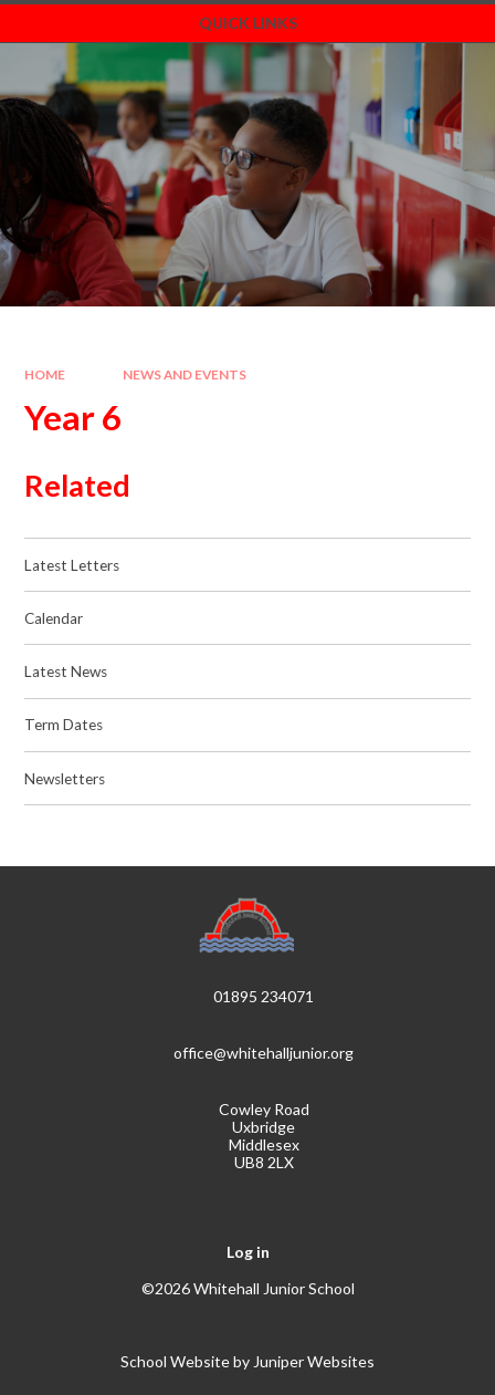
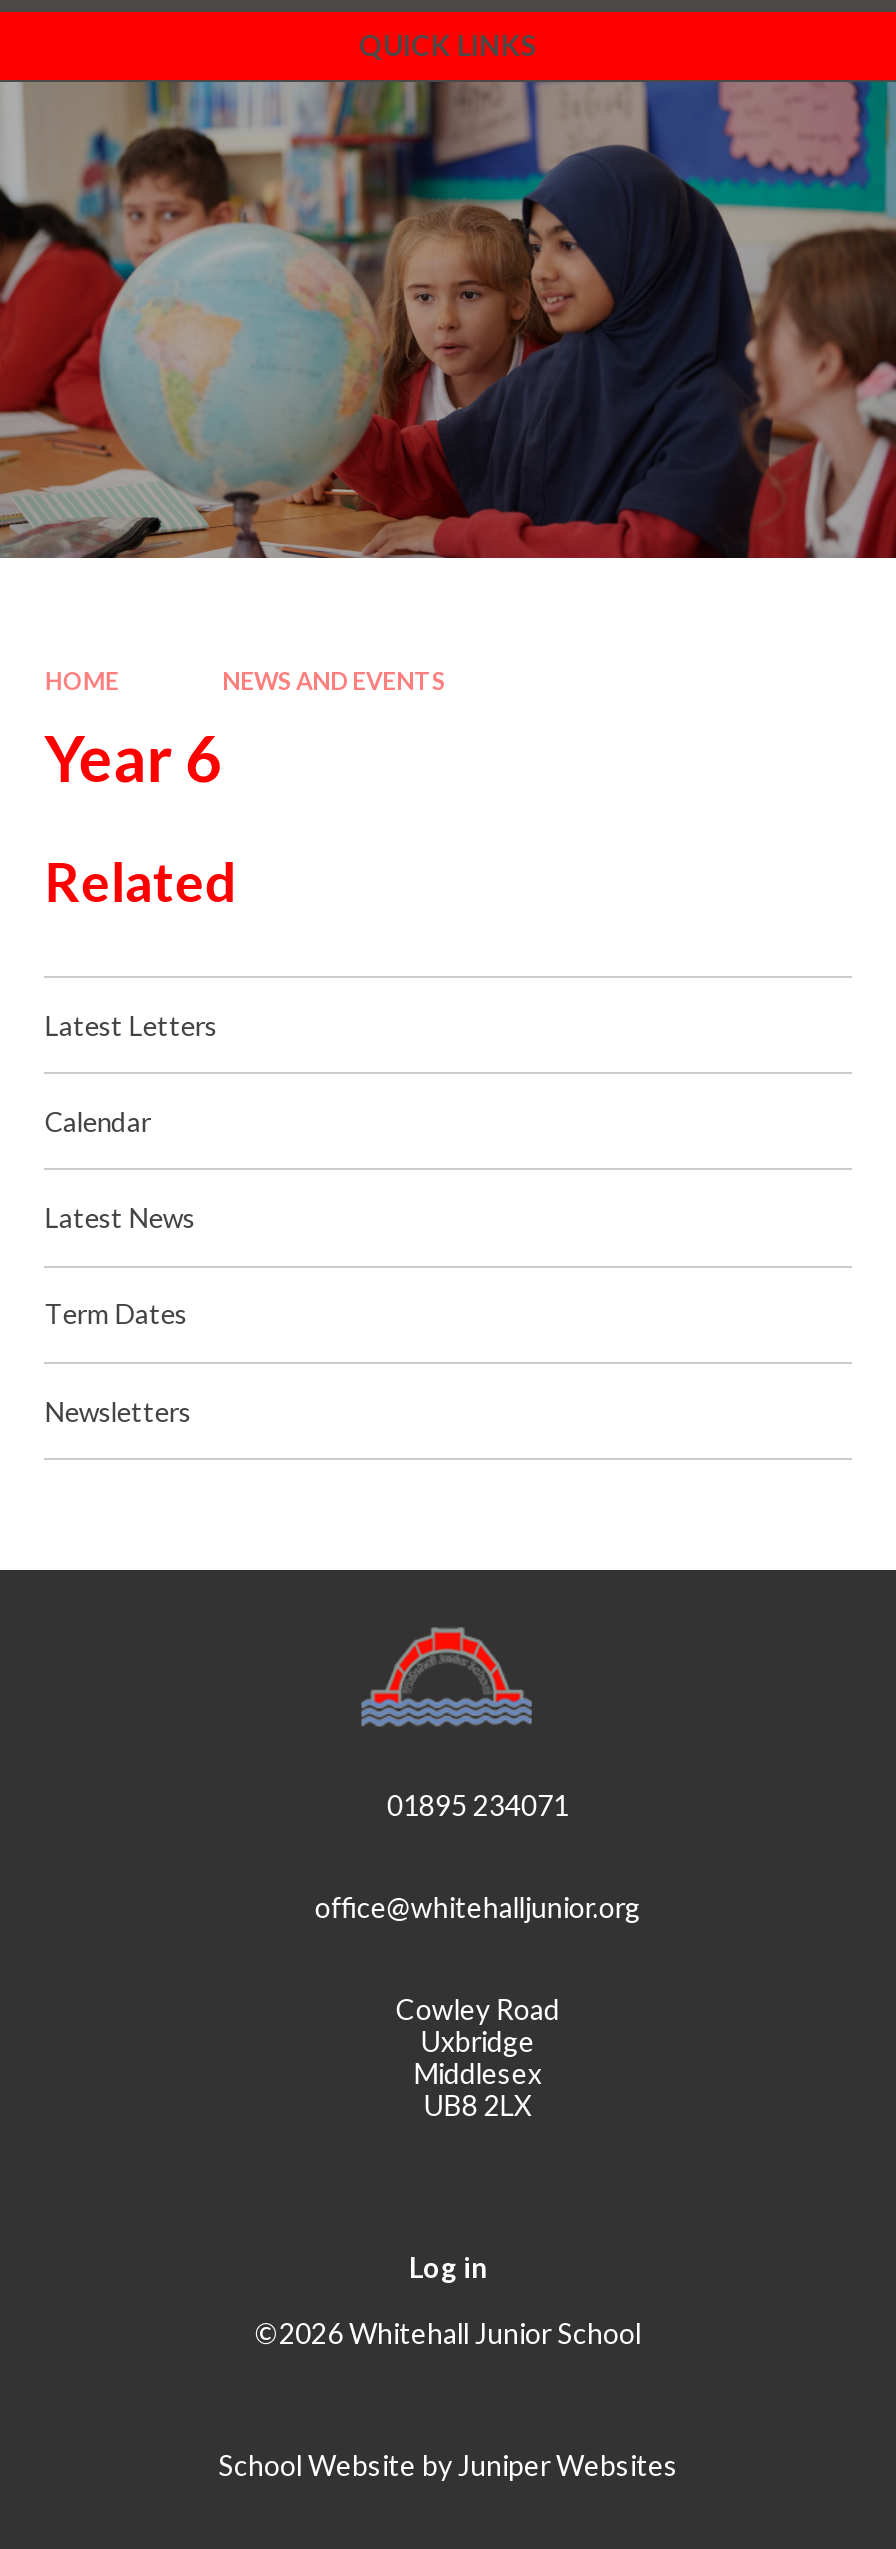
[3,42,492,308] [image] -> [6,80,890,560] [image]

